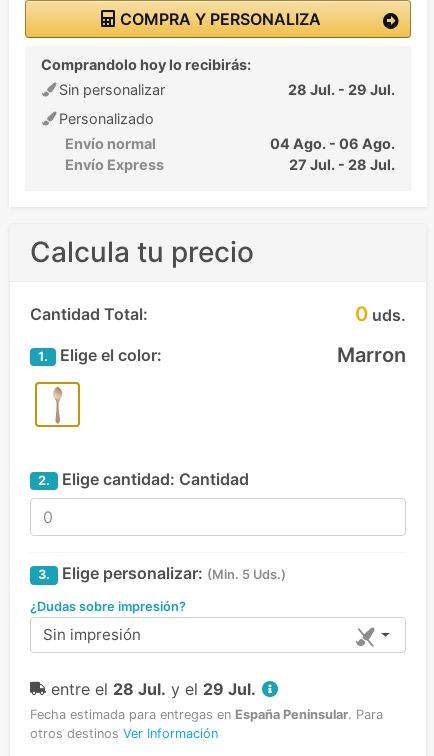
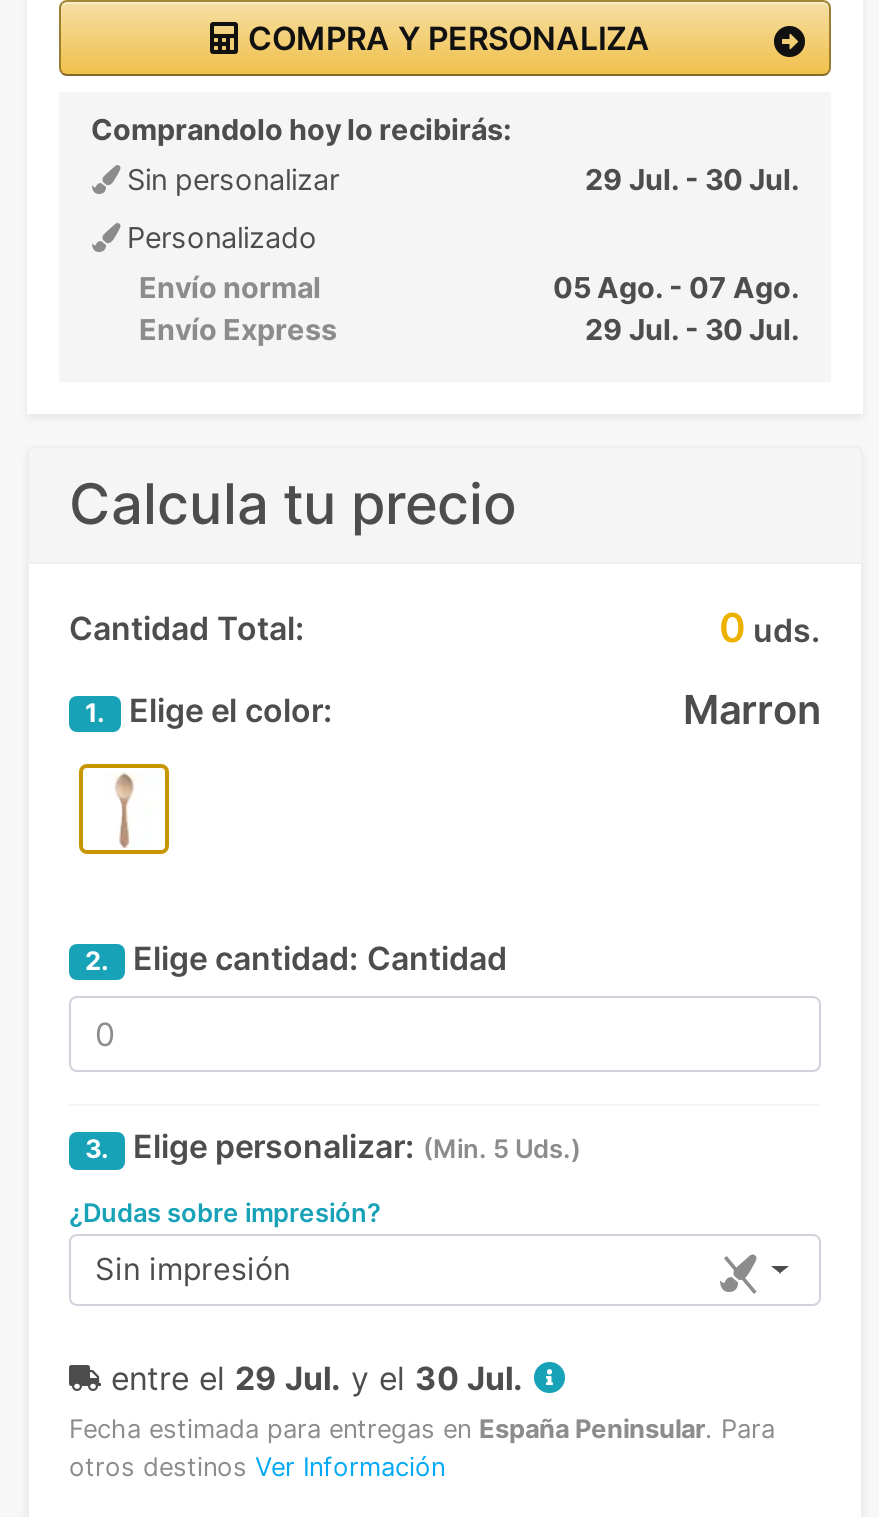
[288,81,395,98] 28 Jul. - 29 Jul. -> [585,162,799,196] 29 Jul. - 30 Jul.
[270,135,395,152] 04 Ago. - 06 Ago. -> [553,270,799,304] 05 Ago. - 07 Ago.
[289,156,395,173] 27 Jul. - 28 Jul. -> [585,312,799,346] 29 Jul. - 30 Jul.
[51,679,256,699] entre el 28 Jul. y el 29 Jul. -> [111,1357,523,1397] entre el 29 Jul. y el 30 Jul.

